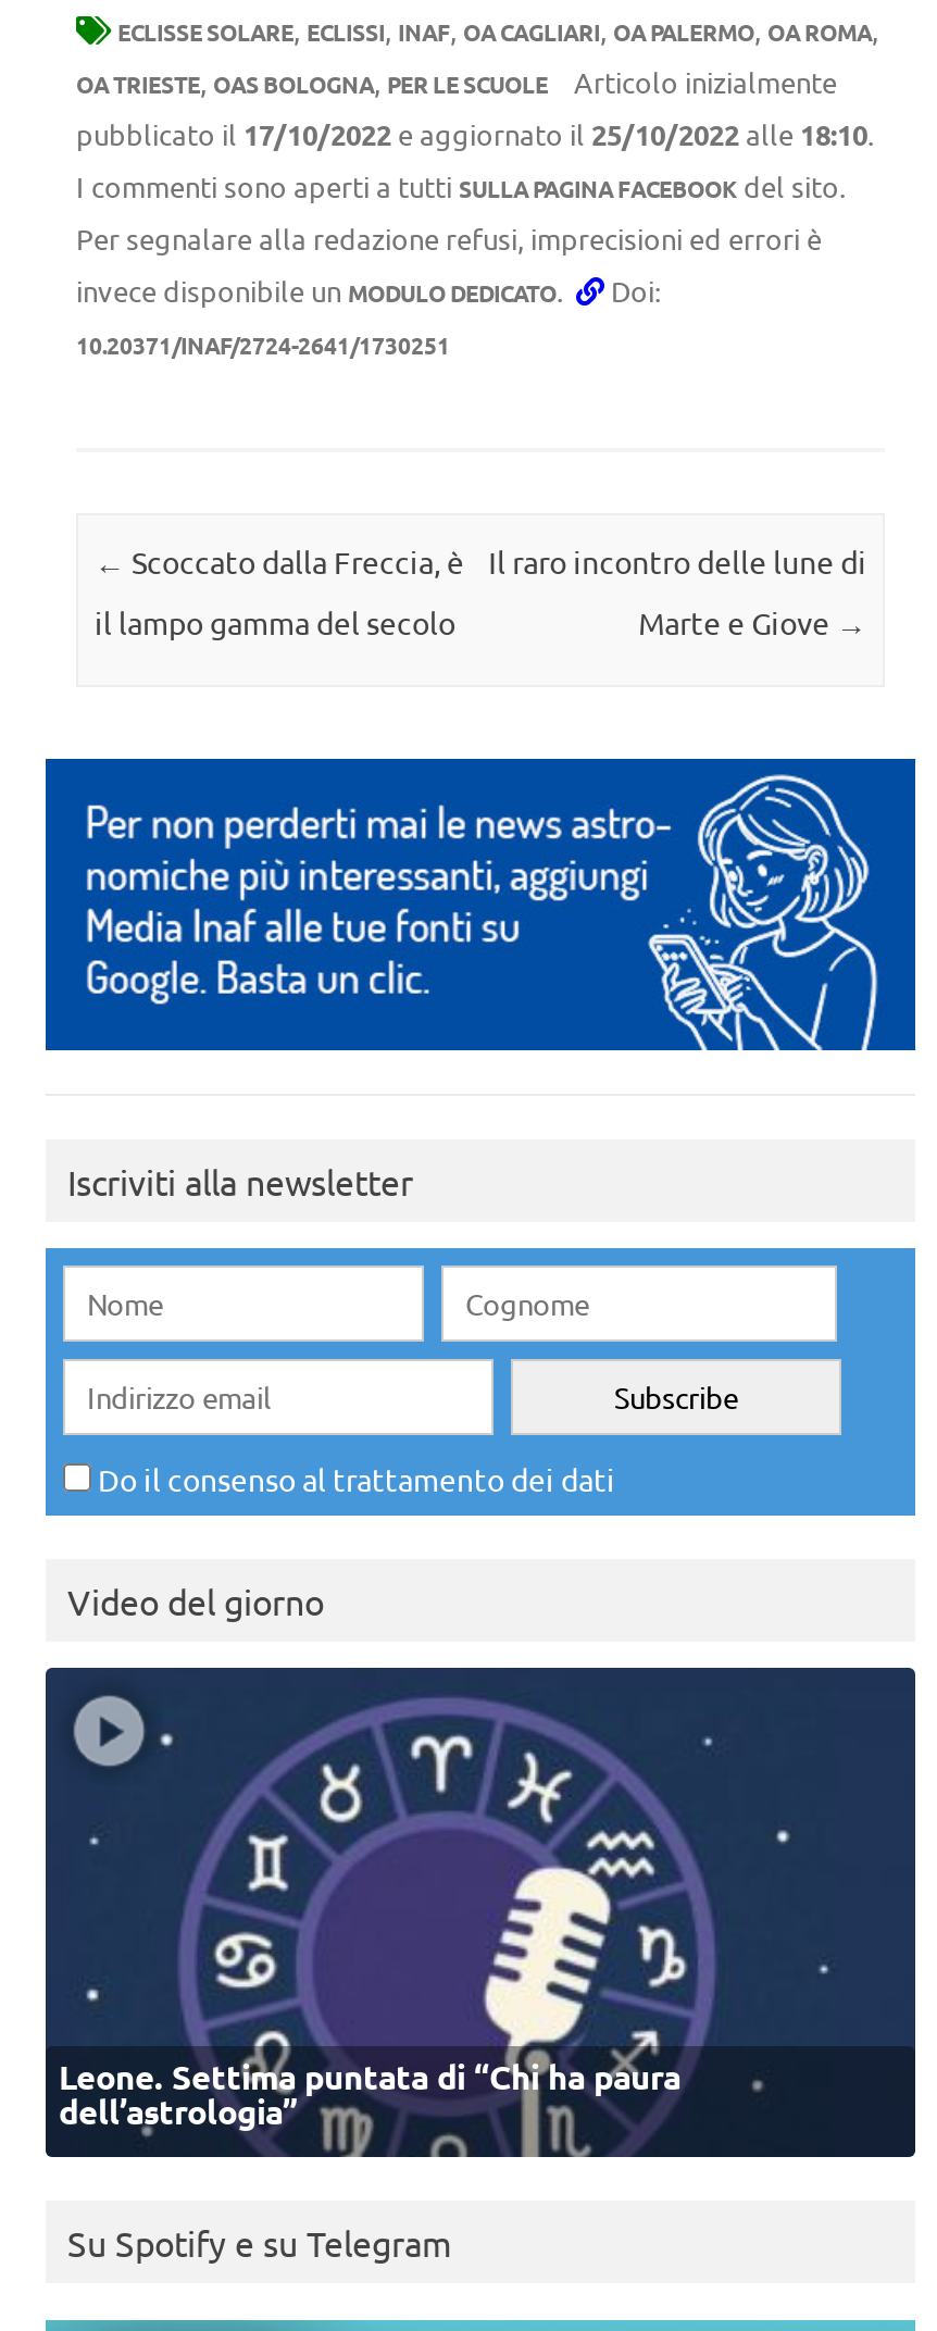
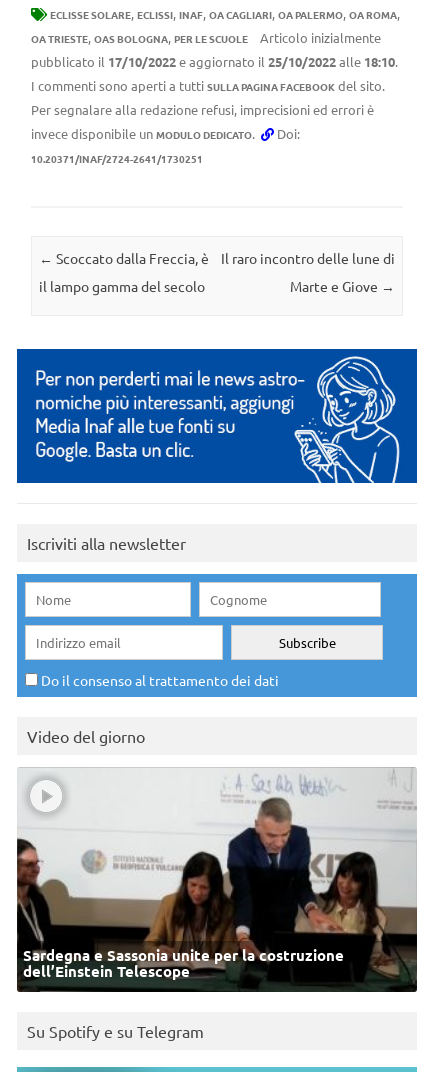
[43,1666,917,2157] [image] | Leone. Settima puntata di “Chi ha paura | dell’astrologia” -> [17,767,417,992] [image] | Sardegna e Sassonia unite per la costruzione | dell’Einstein Telescope

